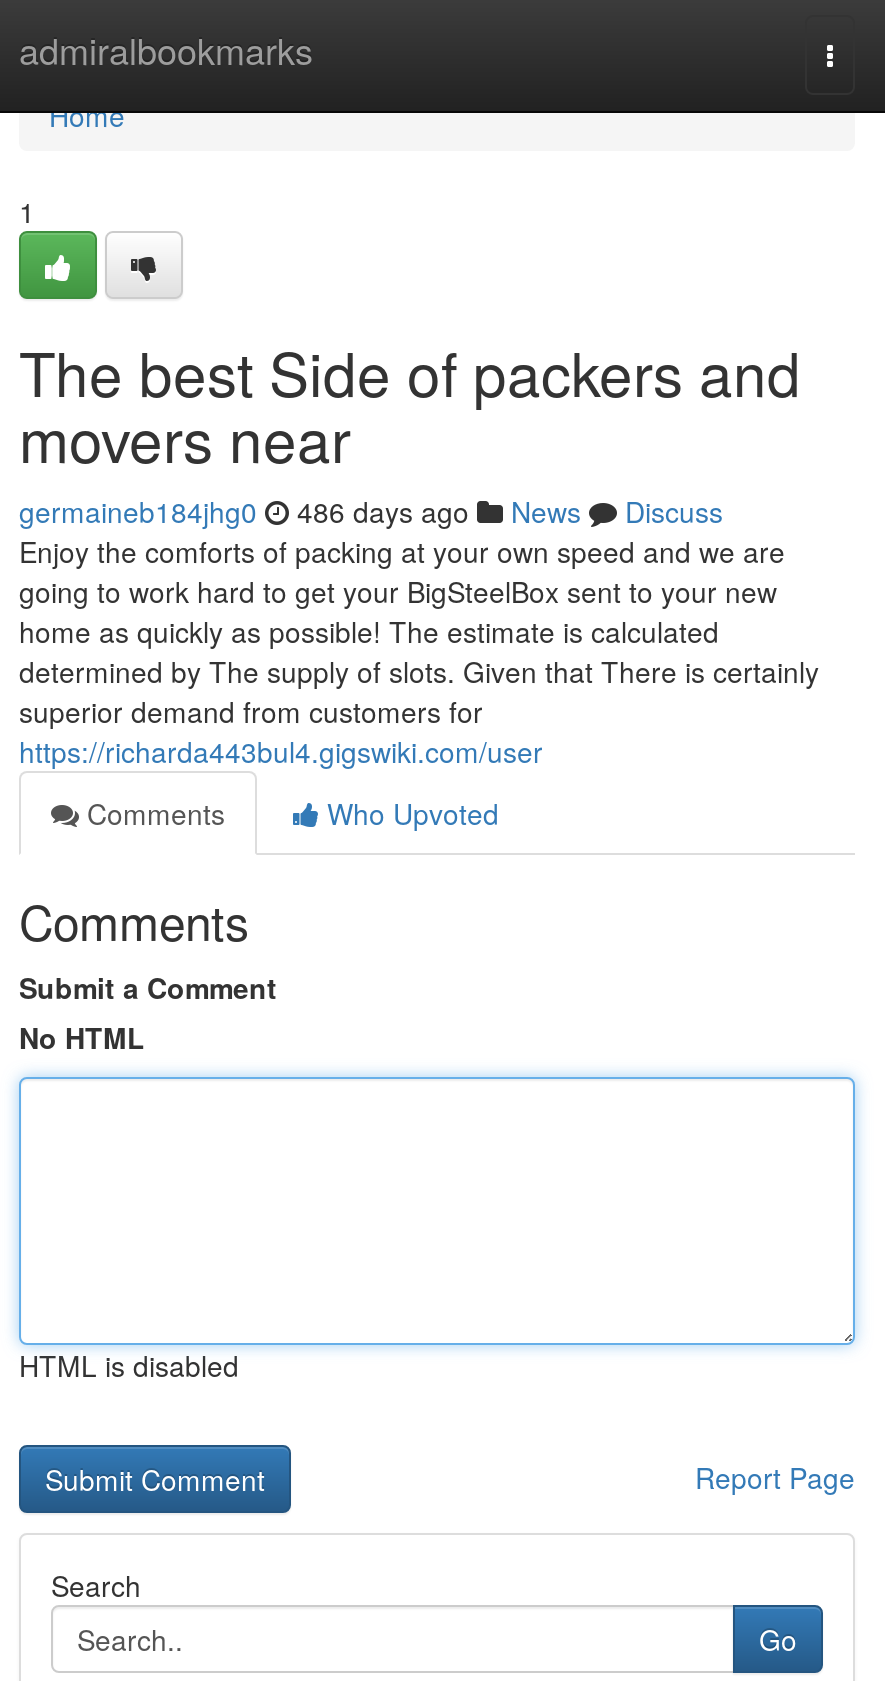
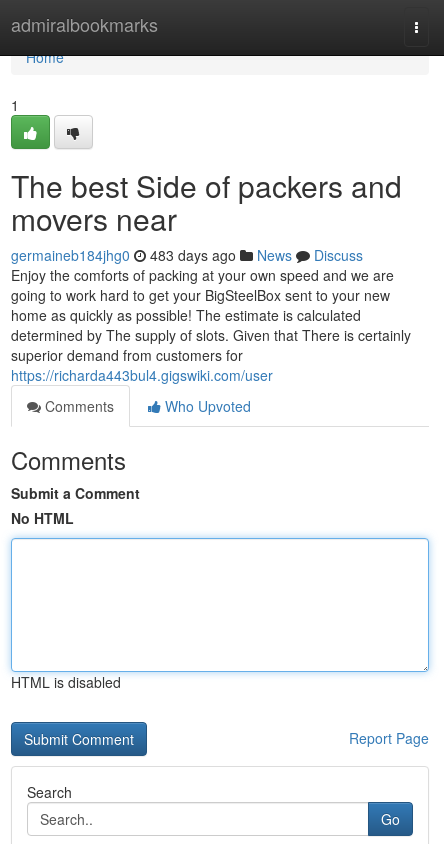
[19,491,723,531] germaineb184jhg0 486 days ago News Discuss -> [11,245,363,265] germaineb184jhg0 483 days ago News Discuss

